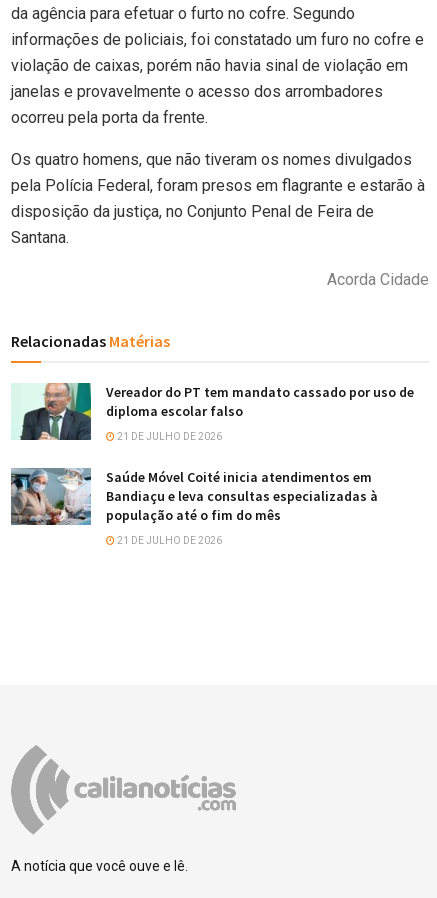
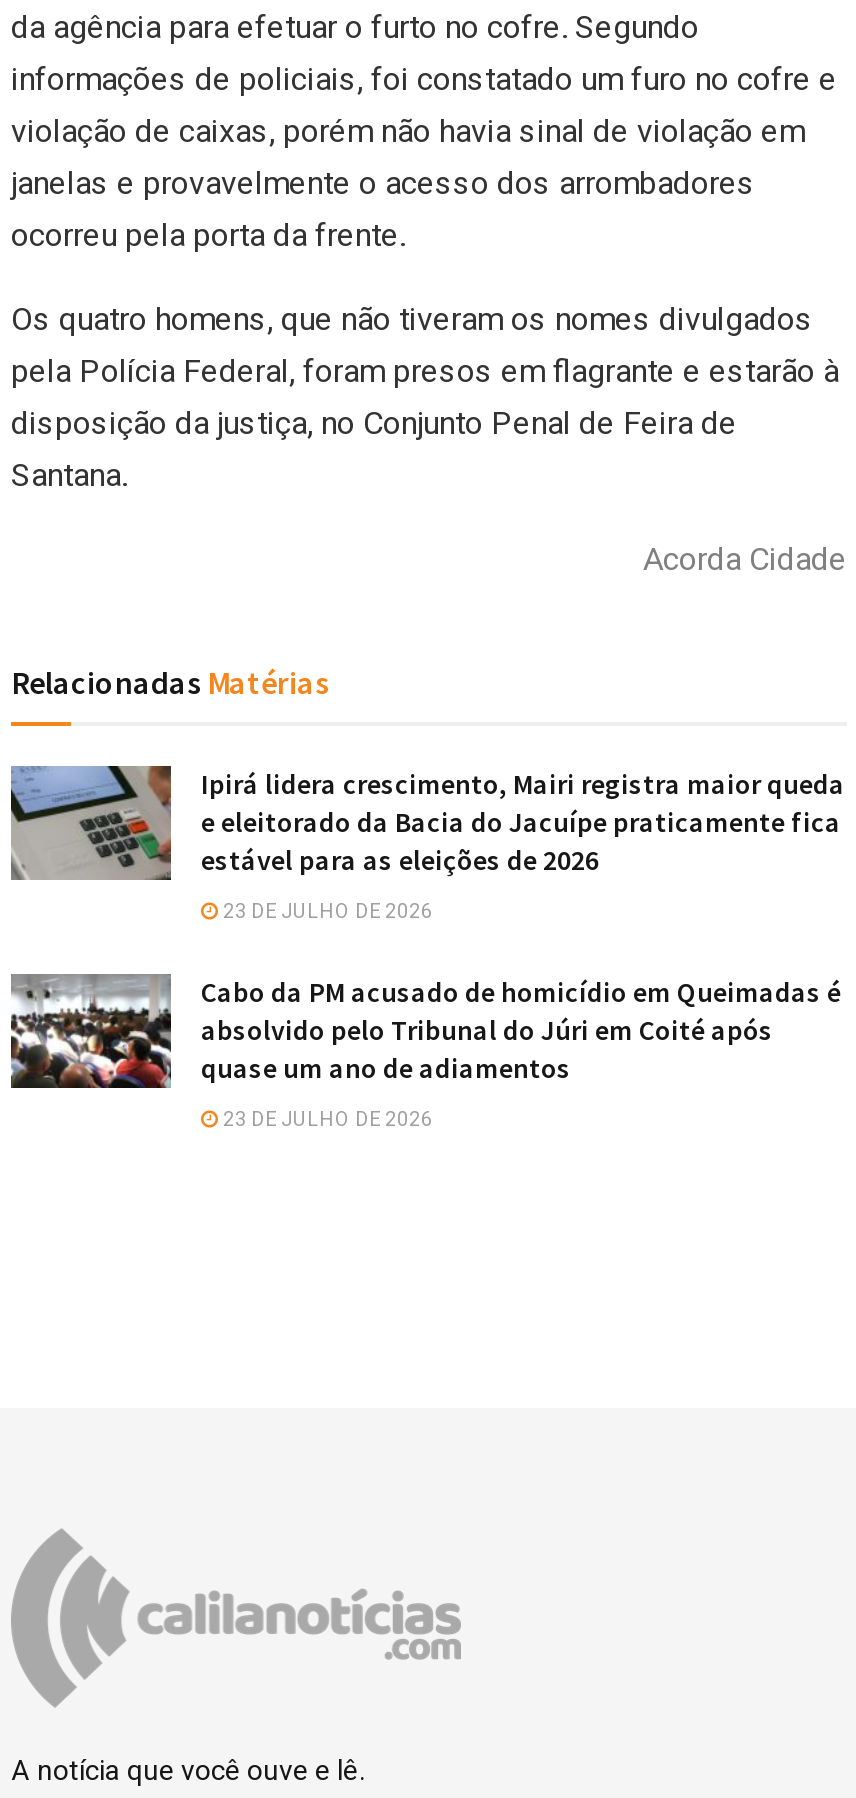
[11,382,414,441] [image] | Vereador do PT tem mandato cassado por uso de | diploma escolar falso -> [9,764,845,882] [image] | Ipirá lidera crescimento, Mairi registra maior queda | e eleitorado da Bacia do Jacuípe praticamente fica | estável para as eleições de 2026
[115,431,222,442] 21 DE JULHO DE 2026 -> [219,900,433,922] 23 DE JULHO DE 2026
[10,468,378,526] [image] | Saúde Móvel Coité inicia atendimentos em | Bandiaçu e leva consultas especializadas à | população até o fim do mês -> [9,974,841,1090] [image] | Cabo da PM acusado de homicídio em Queimadas é | absolvido pelo Tribunal do Júri em Coité após | quase um ano de adiamentos
[115,535,222,546] 21 DE JULHO DE 2026 -> [219,1108,433,1130] 23 DE JULHO DE 2026

